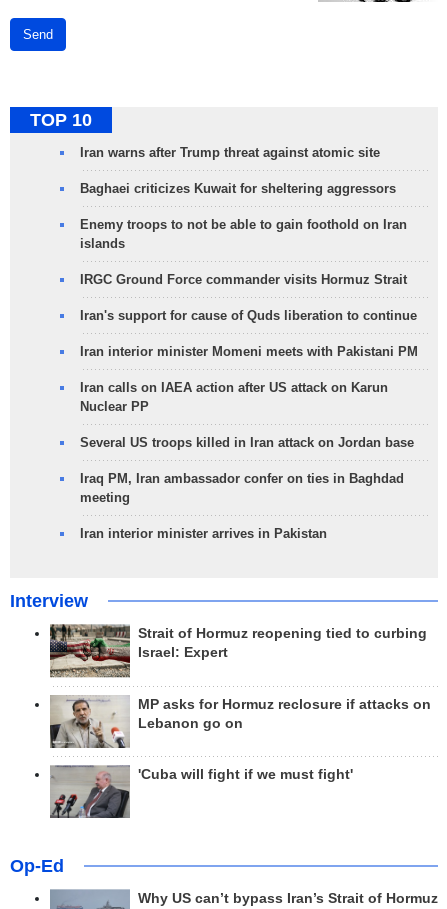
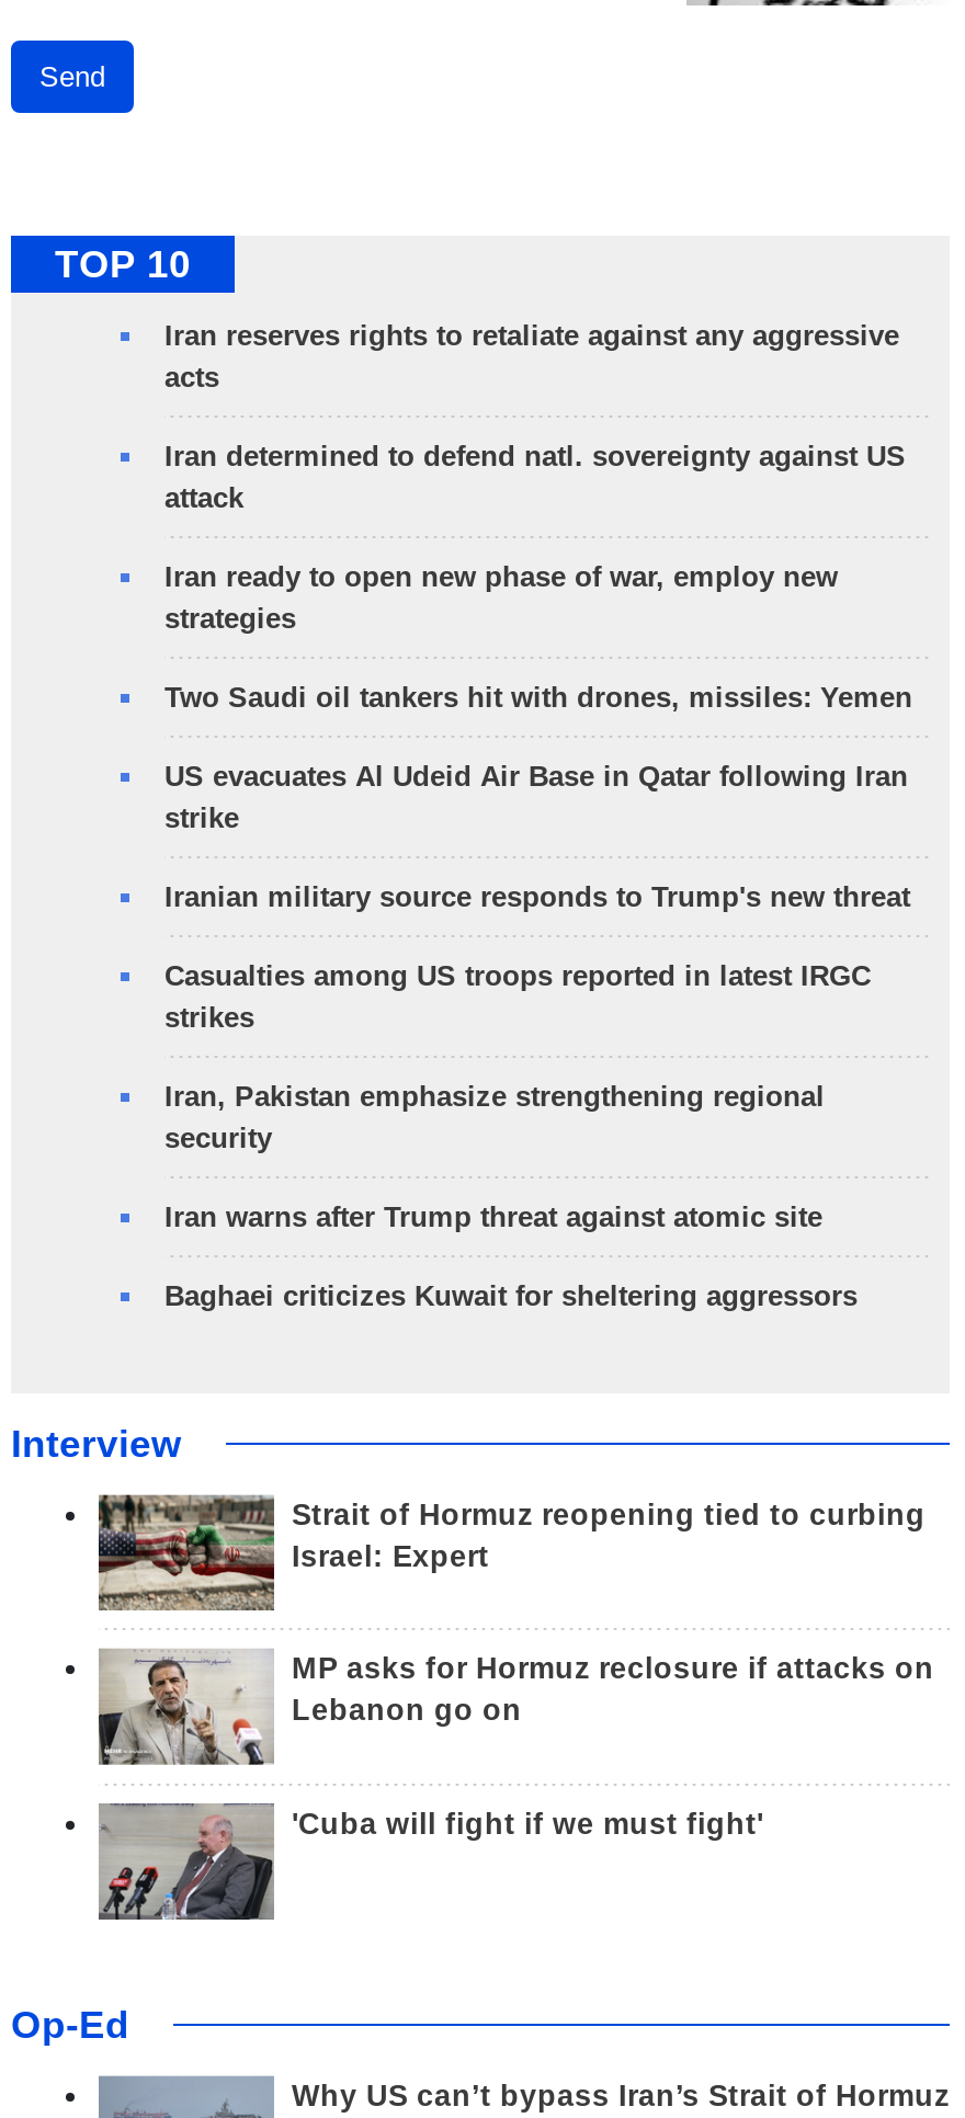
none -> [164,319,912,1154] Iran reserves rights to retaliate against any aggressive | acts | Iran determined to defend natl. sovereignty against US | attack | Iran ready to open new phase of war, employ new | strategies | Two Saudi oil tankers hit with drones, missiles: Yemen | US evacuates Al Udeid Air Base in Qatar following Iran | strike | Iranian military source responds to Trump's new threat | Casualties among US troops reported in latest IRGC | strikes | Iran, Pakistan emphasize strengthening regional | security
moved [80,145,396,196] -> [164,1200,858,1312]: Iran warns after Trump threat against atomic site | Baghaei criticizes Kuwait for sheltering aggressors
[80,217,418,541] Enemy troops to not be able to gain foothold on Iran | islands | IRGC Ground Force commander visits Hormuz Strait | Iran's support for cause of Quds liberation to continue | Iran interior minister Momeni meets with Pakistani PM | Iran calls on IAEA action after US attack on Karun | Nuclear PP | Several US troops killed in Iran attack on Jordan base | Iraq PM, Iran ambassador confer on ties in Baghdad | meeting | Iran interior minister arrives in Pakistan -> none

